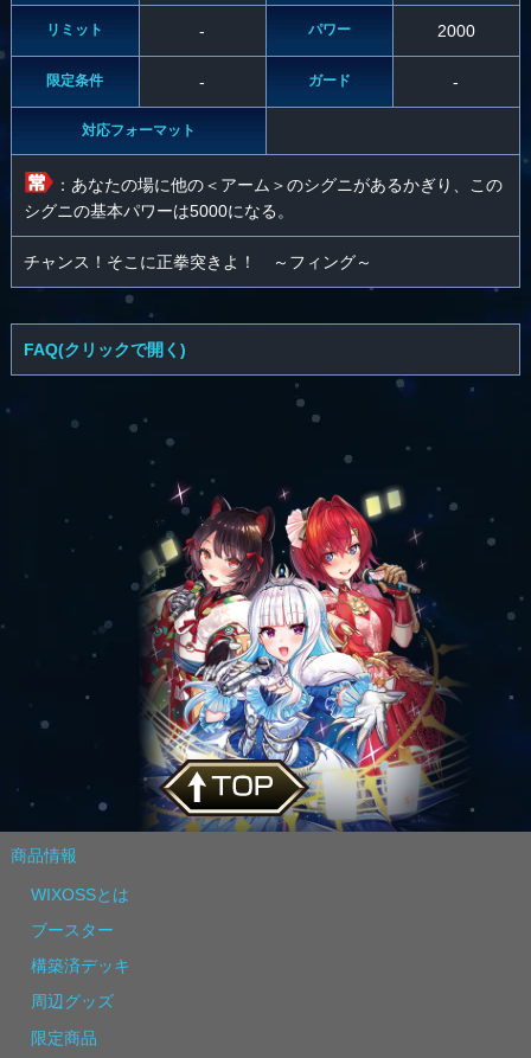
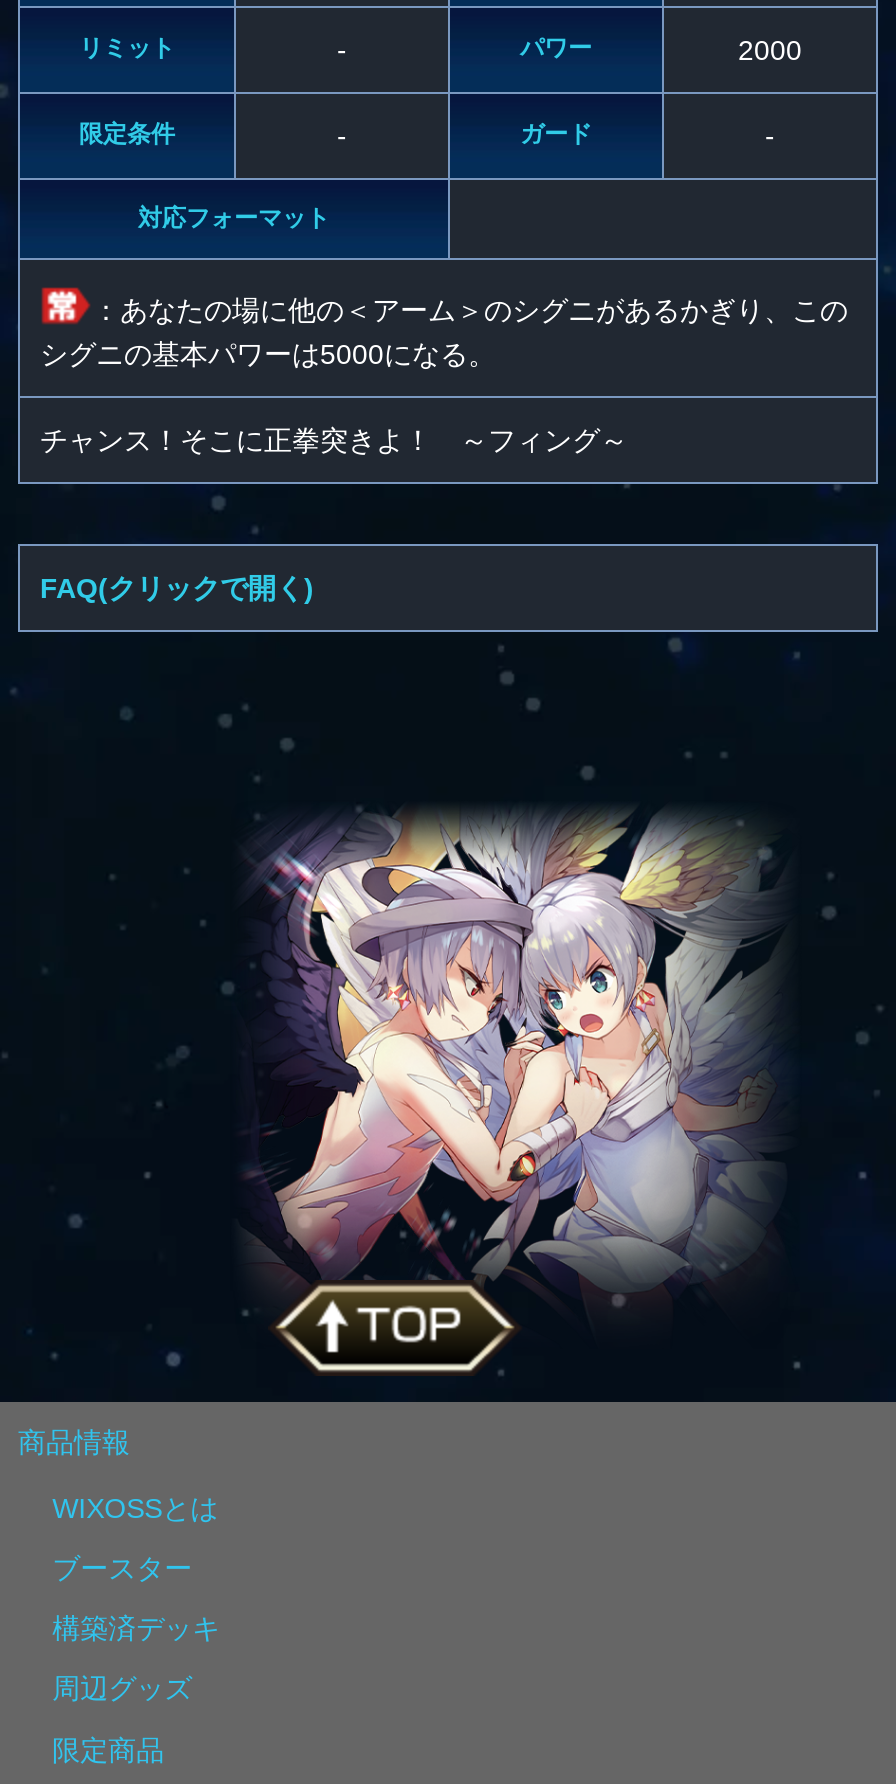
[145,483,456,832] [image] -> [246,810,774,1404] [image]

